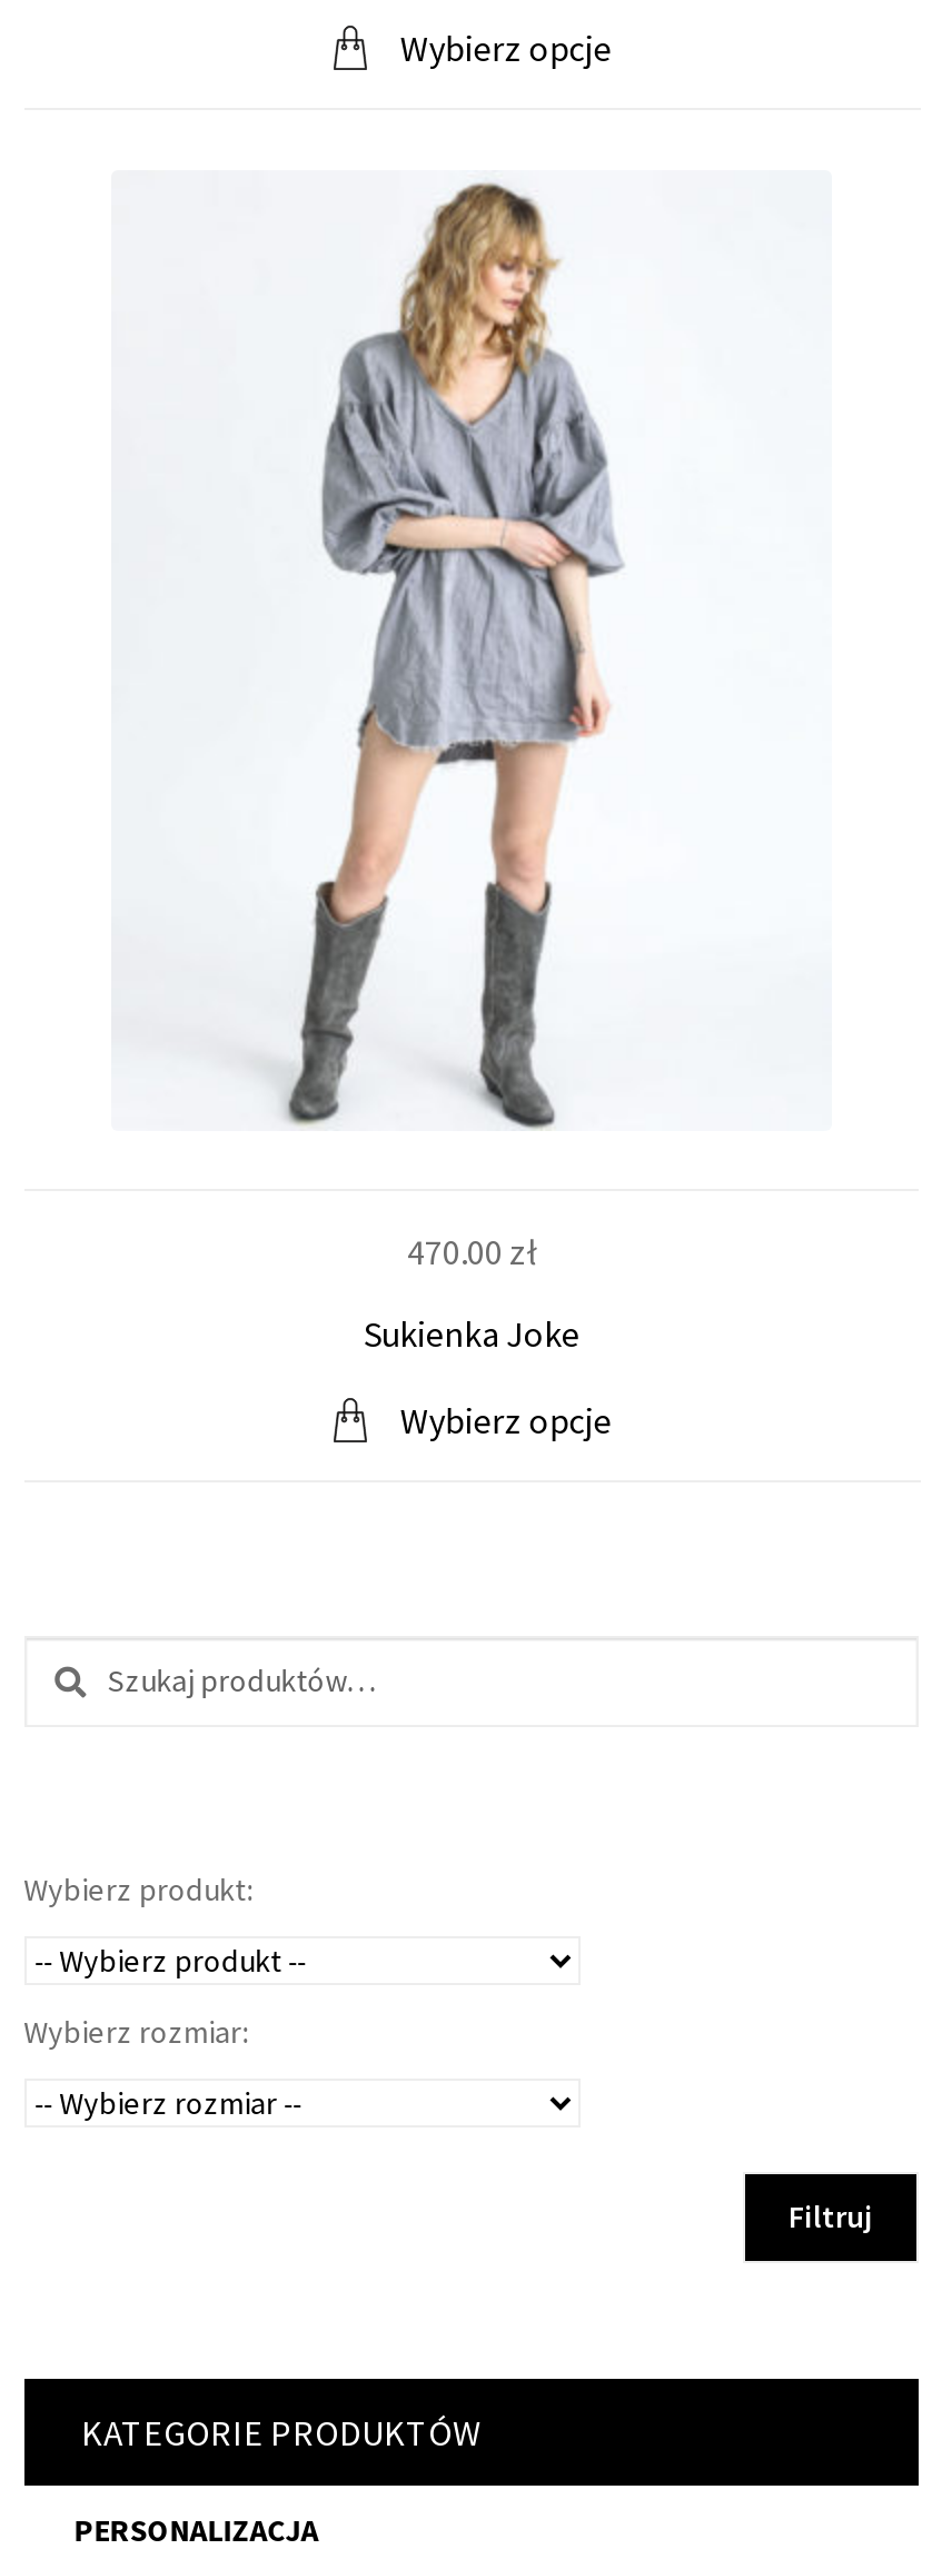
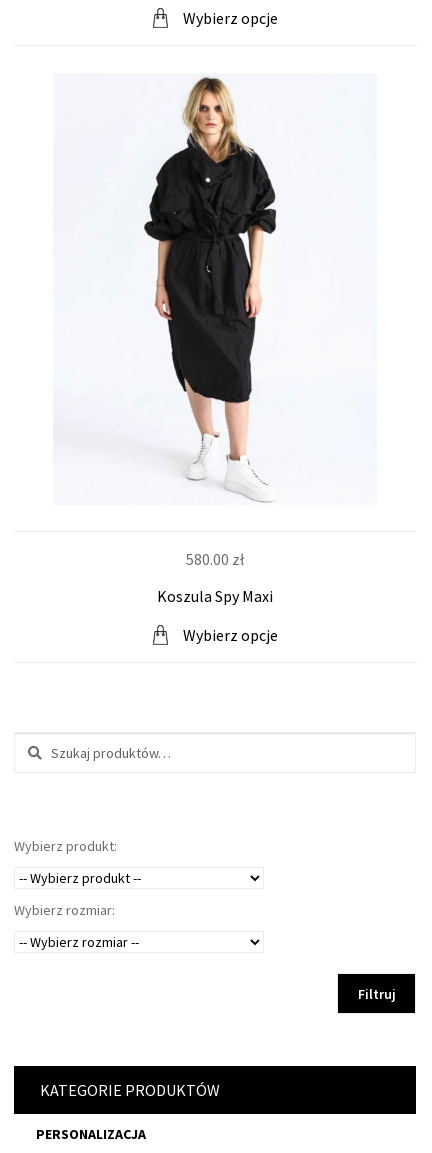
[282,180,623,1130] [image] -> [131,76,282,504] [image]
[407,1228,536,1272] 470.00 zł -> [186,549,244,569] 580.00 zł
[364,1310,579,1355] Sukienka Joke -> [157,586,273,606] Koszula Spy Maxi

